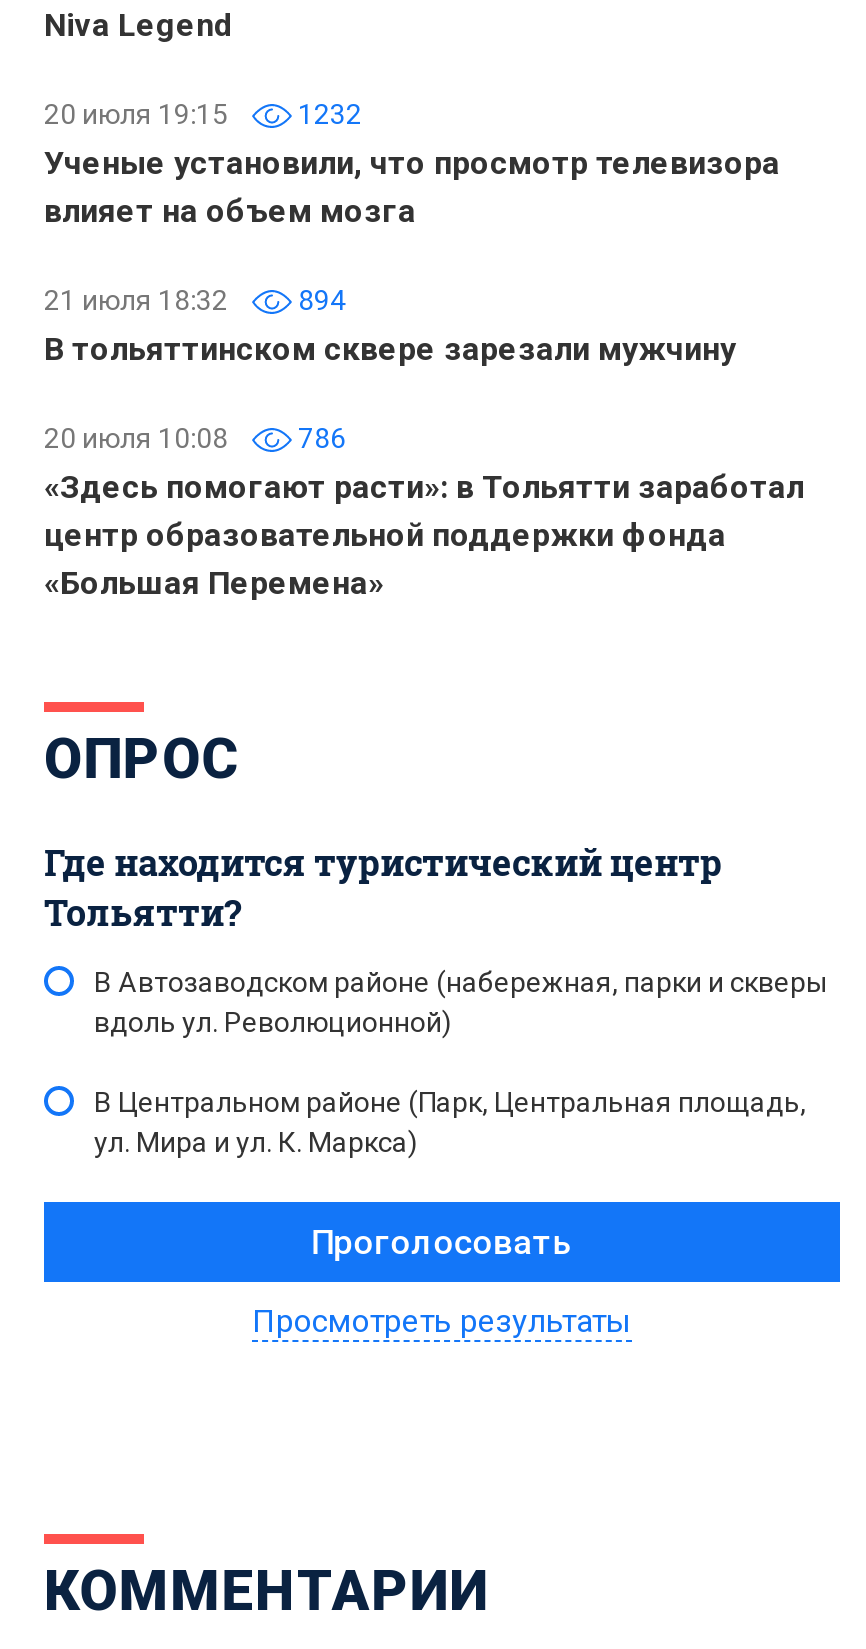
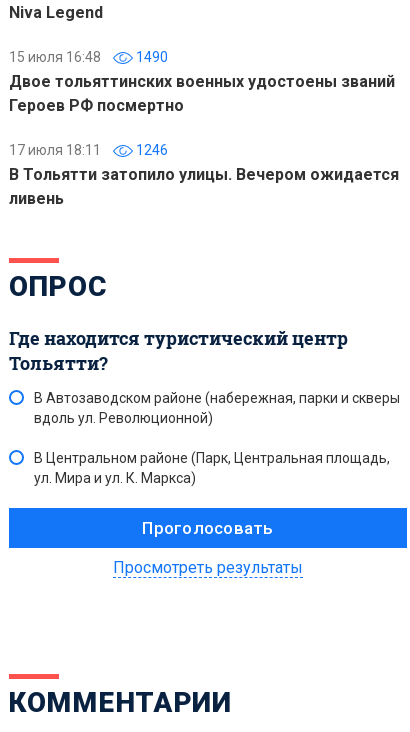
[44,98,804,602] 20 июля 19:15 | 1232 | Ученые установили, что просмотр телевизора | влияет на объем мозга | 21 июля 18:32 | 894 | В тольяттинском сквере зарезали мужчину | 20 июля 10:08 | 786 | «Здесь помогают расти»: в Тольятти заработал | центр образовательной поддержки фонда | «Большая Перемена» -> [9,49,399,208] 15 июля 16:48 | 1490 | Двое тольяттинских военных удостоены званий | Героев РФ посмертно | 17 июля 18:11 | 1246 | В Тольятти затопило улицы. Вечером ожидается | ливень

